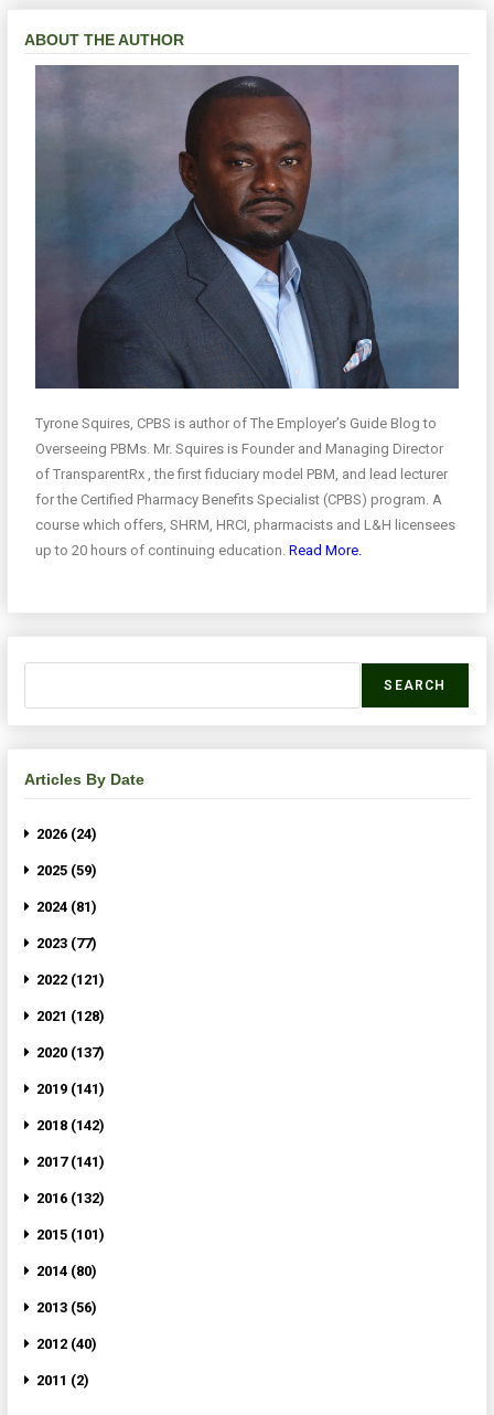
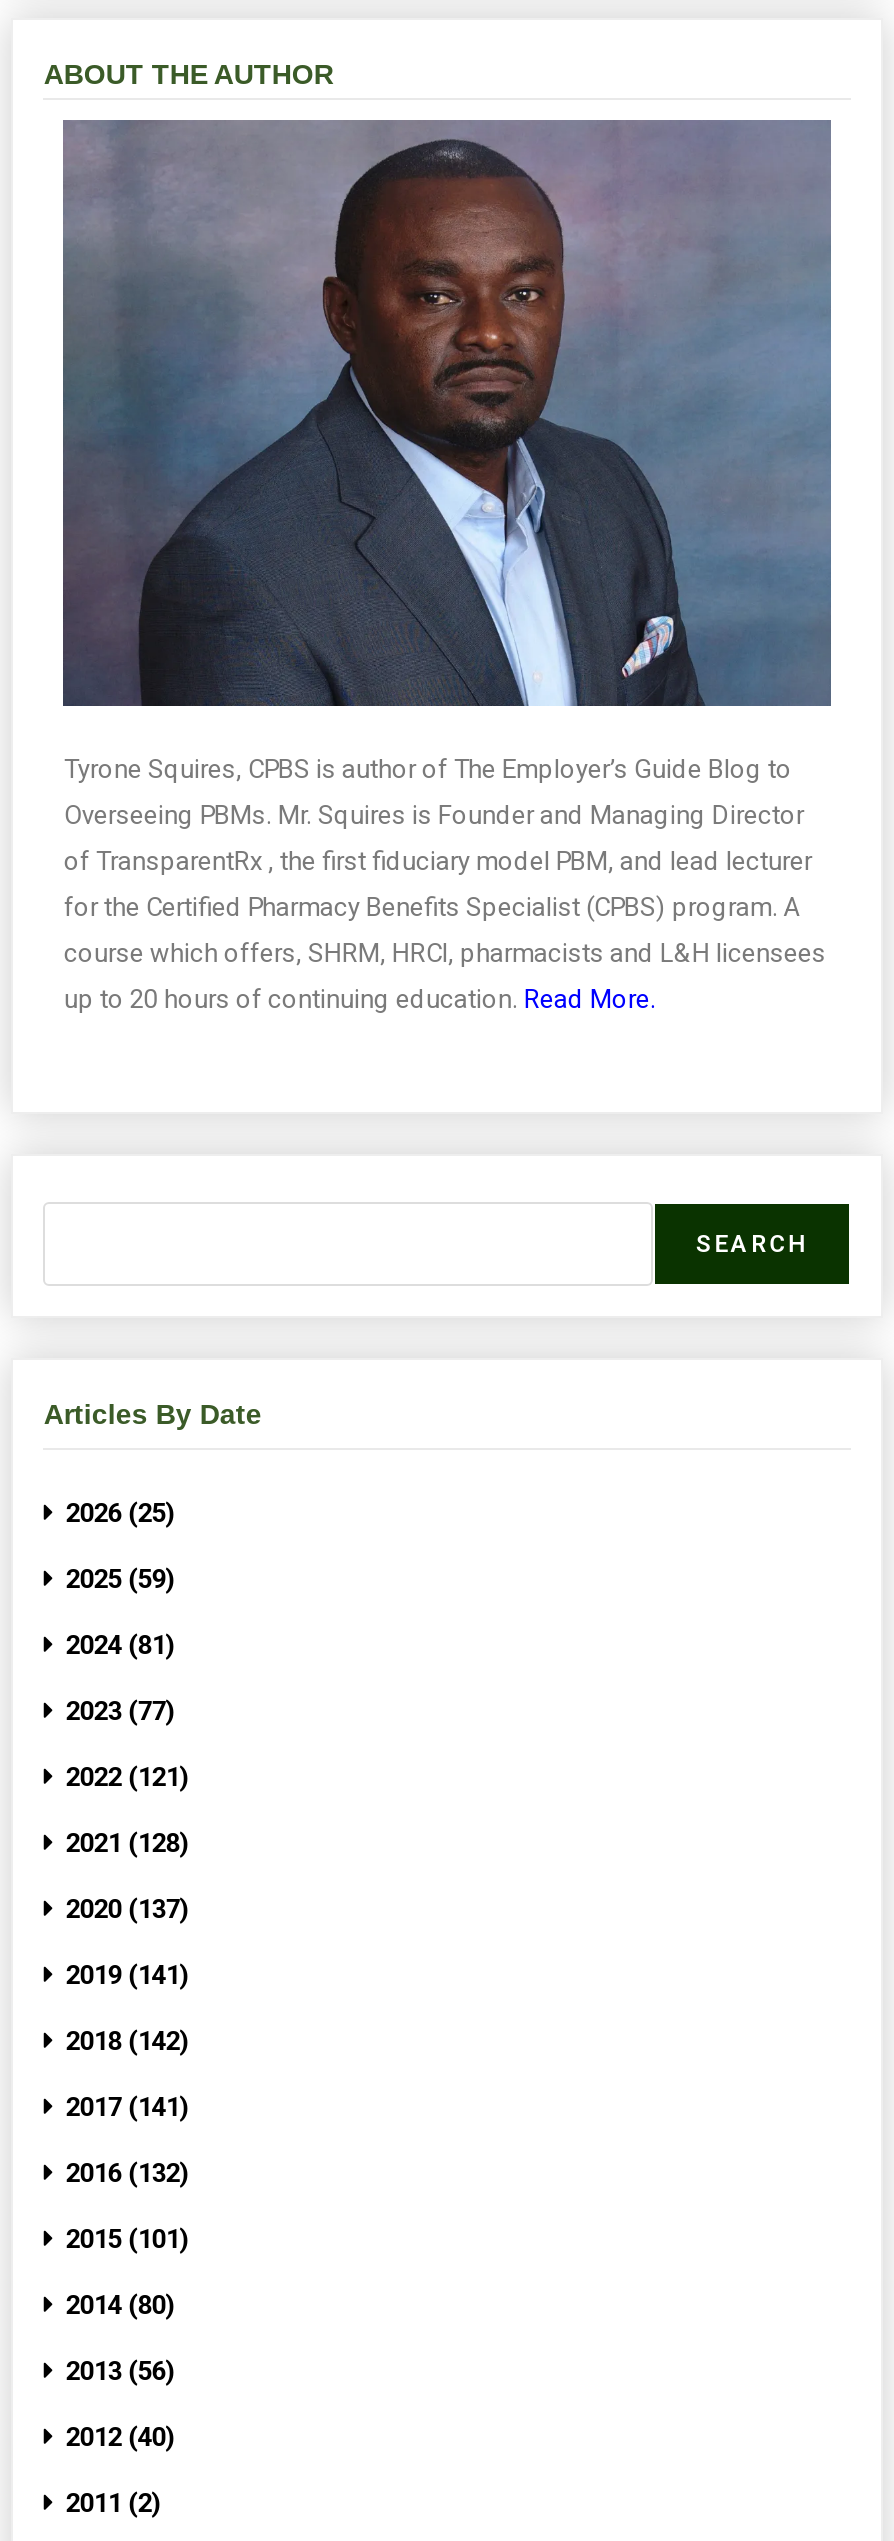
[37,826,97,843] 2026 (24) -> [66,1499,176,1529] 2026 (25)

